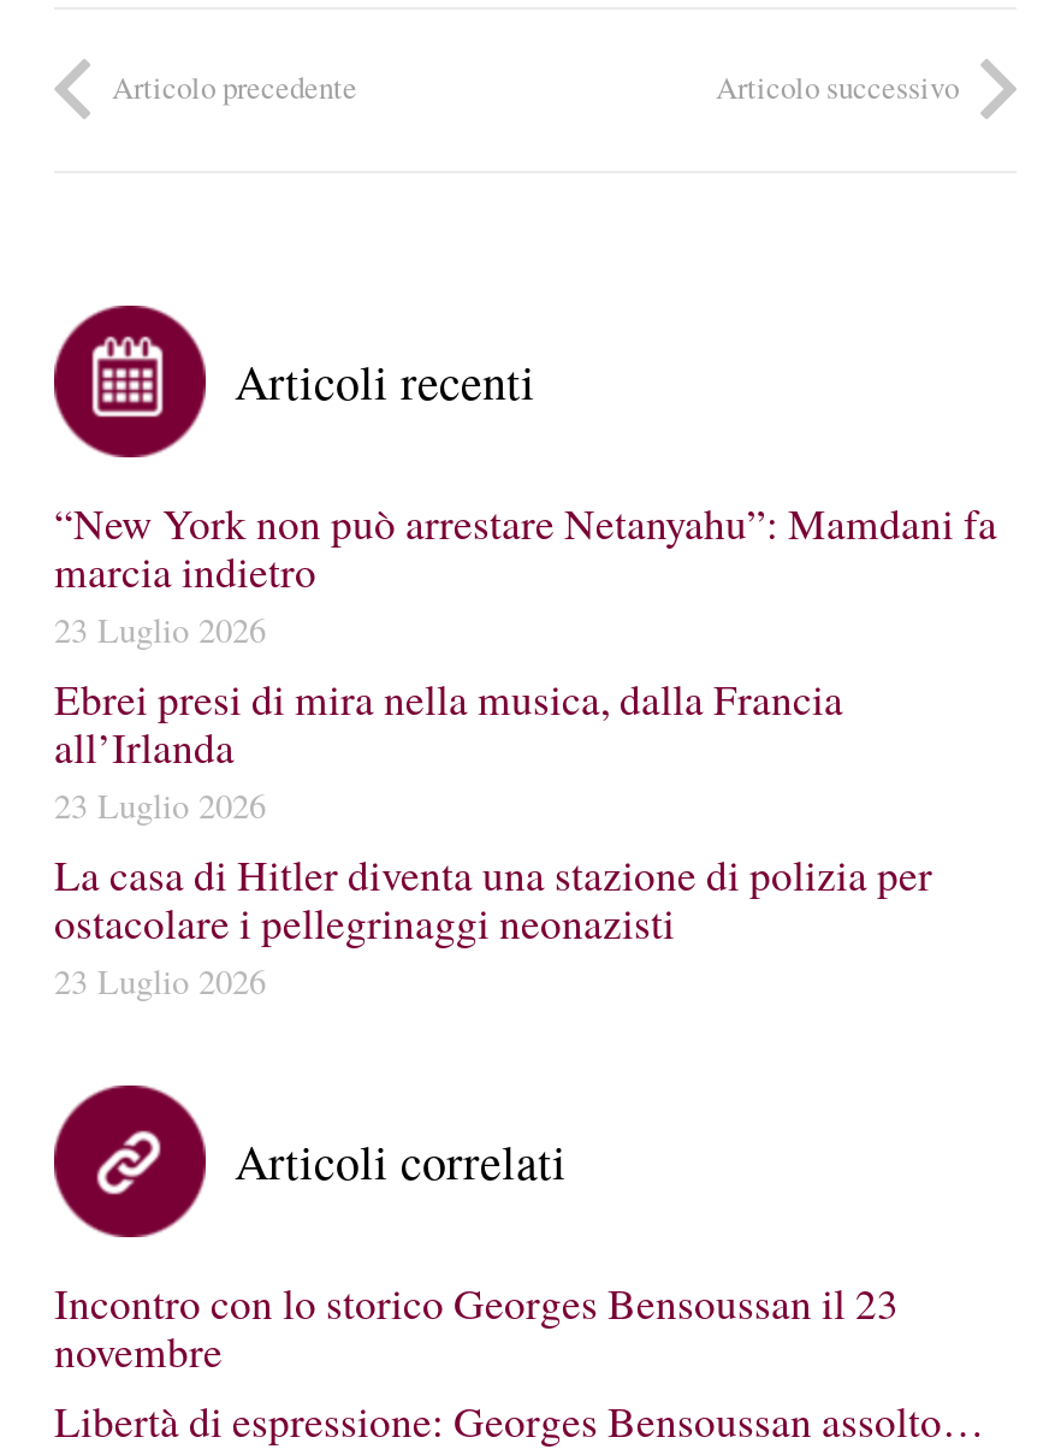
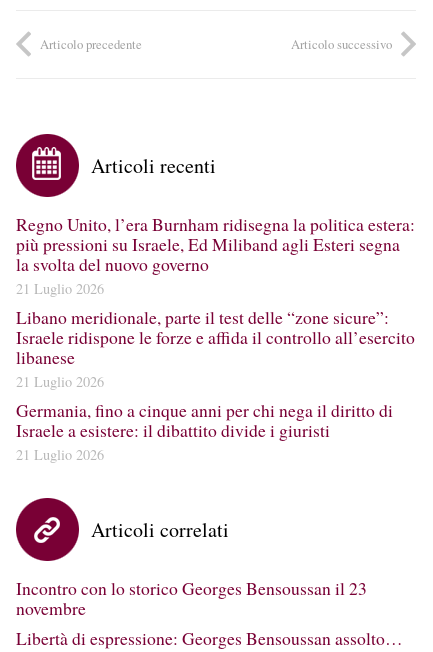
[54,492,997,1002] “New York non può arrestare Netanyahu”: Mamdani fa | marcia indietro | 23 Luglio 2026 | Ebrei presi di mira nella musica, dalla Francia | all’Irlanda | 23 Luglio 2026 | La casa di Hitler diventa una stazione di polizia per | ostacolare i pellegrinaggi neonazisti | 23 Luglio 2026 -> [16,212,415,464] Regno Unito, l’era Burnham ridisegna la politica estera: | più pressioni su Israele, Ed Miliband agli Esteri segna | la svolta del nuovo governo | 21 Luglio 2026 | Libano meridionale, parte il test delle “zone sicure”: | Israele ridispone le forze e affida il controllo all’esercito | libanese | 21 Luglio 2026 | Germania, fino a cinque anni per chi nega il diritto di | Israele a esistere: il dibattito divide i giuristi | 21 Luglio 2026

